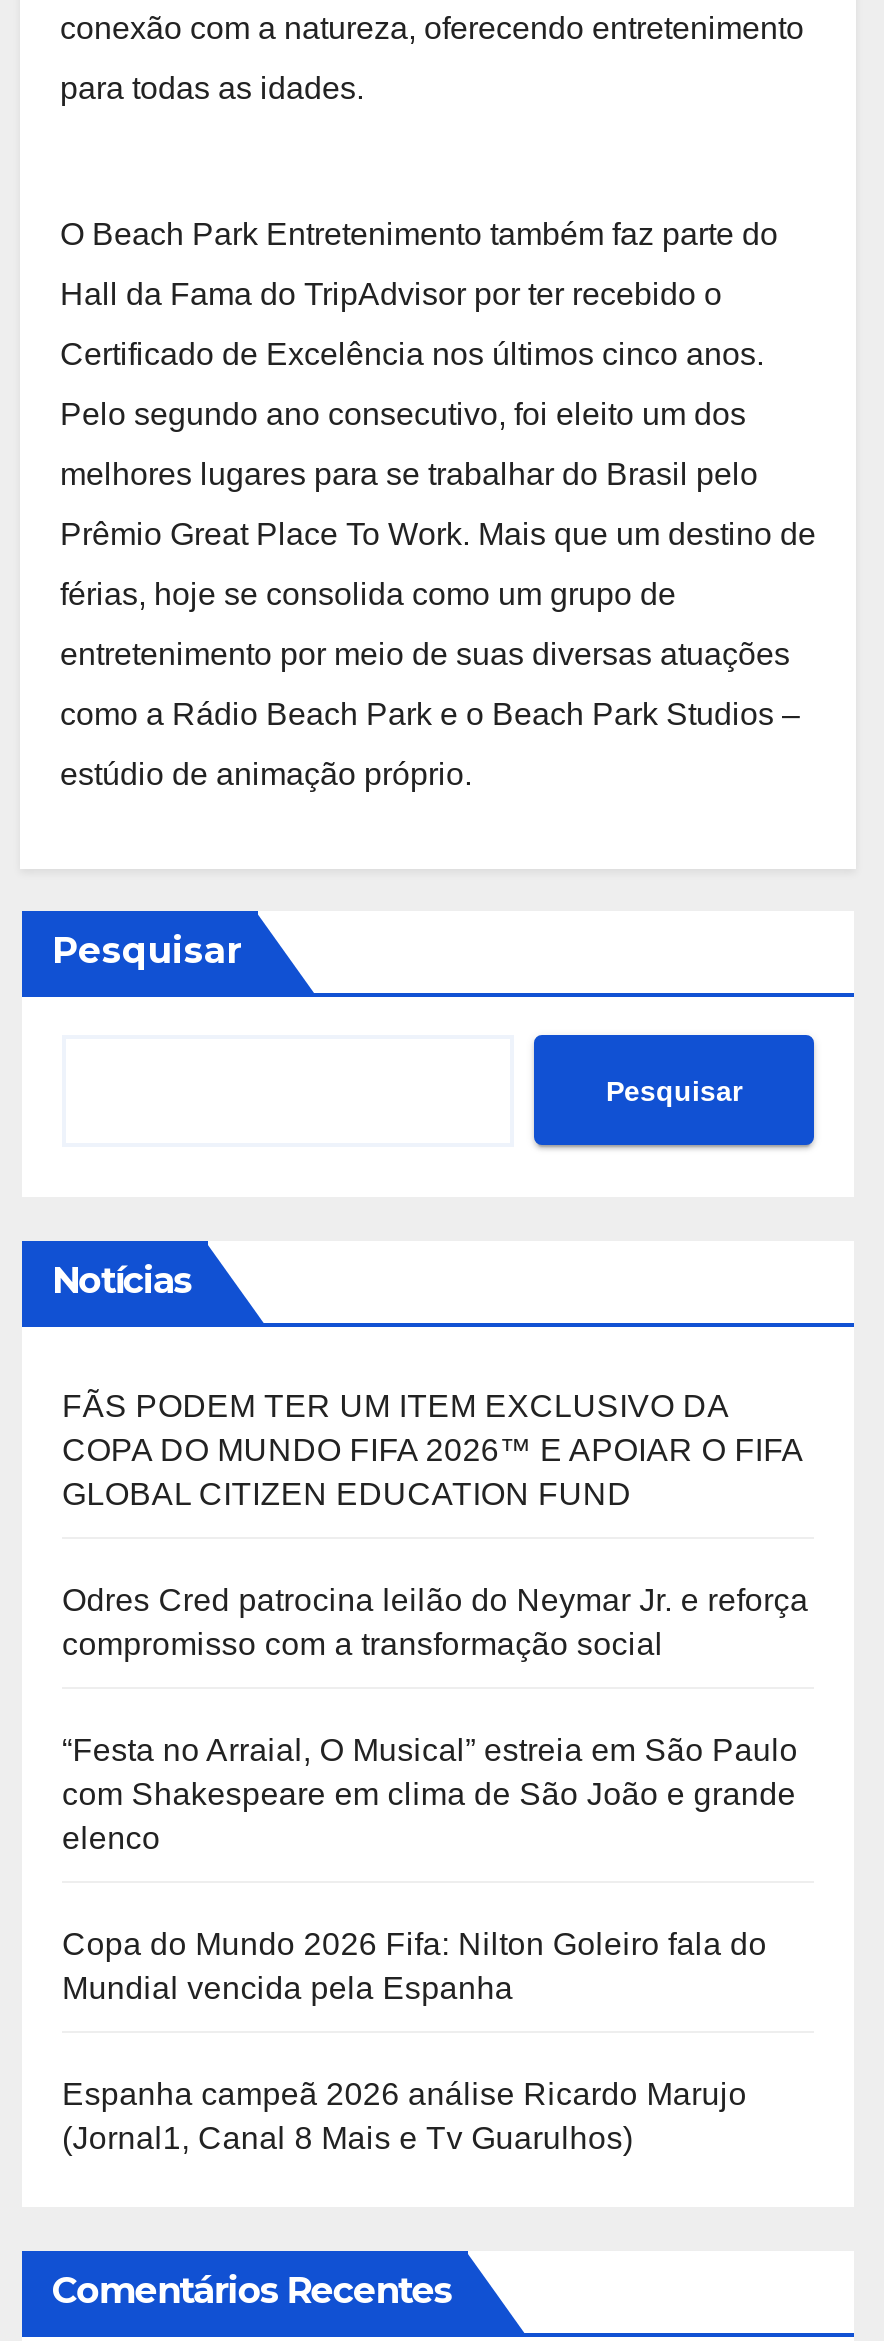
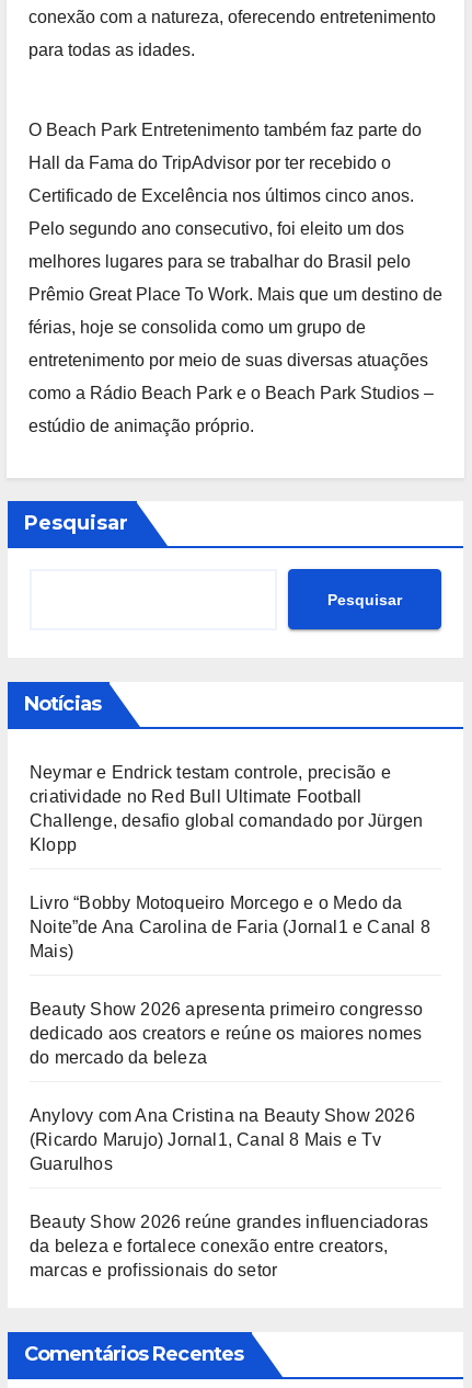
[62,1390,802,1512] FÃS PODEM TER UM ITEM EXCLUSIVO DA | COPA DO MUNDO FIFA 2026™ E APOIAR O FIFA | GLOBAL CITIZEN EDUCATION FUND -> [30,763,423,854] Neymar e Endrick testam controle, precisão e | criatividade no Red Bull Ultimate Football | Challenge, desafio global comandado por Jürgen | Klopp
[62,1584,808,1662] Odres Cred patrocina leilão do Neymar Jr. e reforça | compromisso com a transformação social -> [30,894,430,961] Livro “Bobby Motoqueiro Morcego e o Medo da | Noite”de Ana Carolina de Faria (Jornal1 e Canal 8 | Mais)
[62,1734,798,1856] “Festa no Arraial, O Musical” estreia em São Paulo | com Shakespeare em clima de São João e grande | elenco -> [30,1000,423,1067] Beauty Show 2026 apresenta primeiro congresso | dedicado aos creators e reúne os maiores nomes | do mercado da beleza
[62,1928,767,2006] Copa do Mundo 2026 Fifa: Nilton Goleiro fala do | Mundial vencida pela Espanha -> [30,1107,415,1173] Anylovy com Ana Cristina na Beauty Show 2026 | (Ricardo Marujo) Jornal1, Canal 8 Mais e Tv | Guarulhos
[62,2078,747,2156] Espanha campeã 2026 análise Ricardo Marujo | (Jornal1, Canal 8 Mais e Tv Guarulhos) -> [30,1213,428,1280] Beauty Show 2026 reúne grandes influenciadoras | da beleza e fortalece conexão entre creators, | marcas e profissionais do setor

